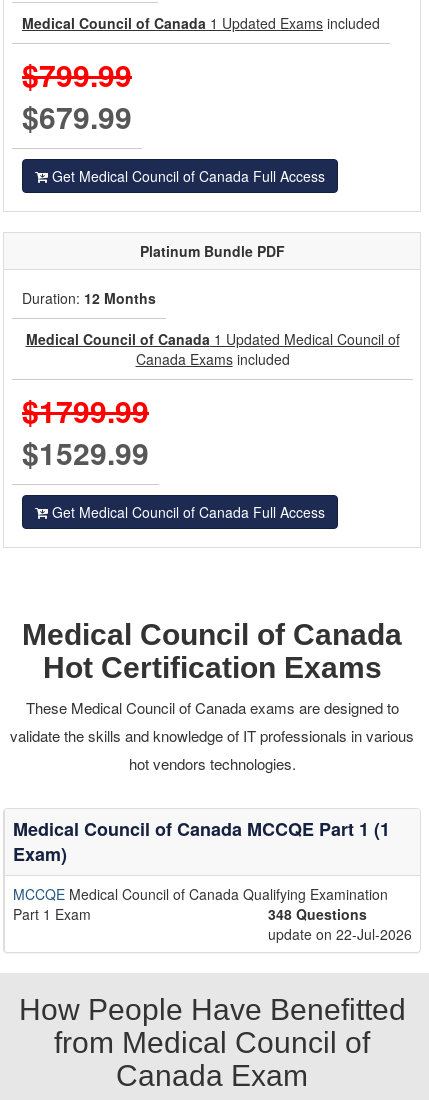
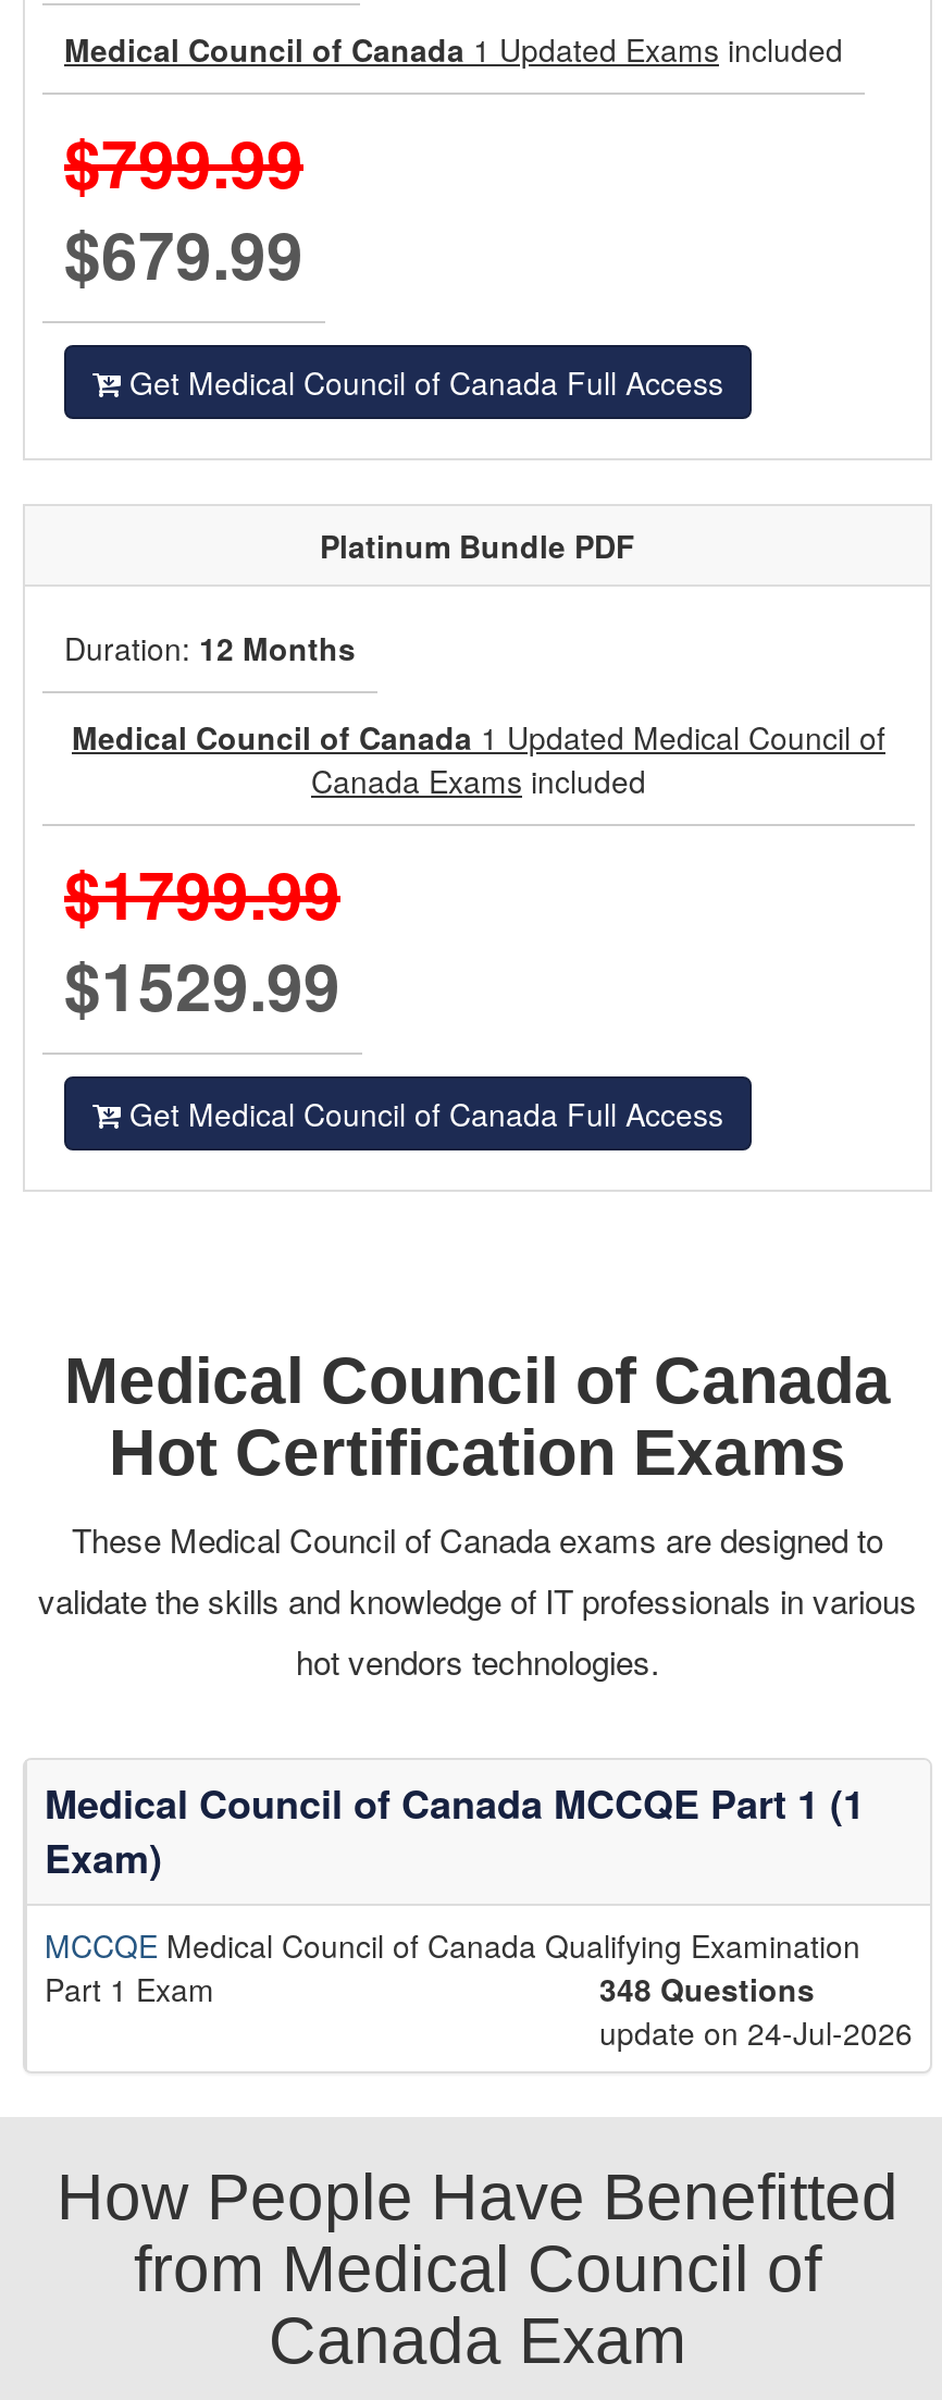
[268,924,412,944] update on 22-Jul-2026 -> [599,2010,913,2054] update on 24-Jul-2026

